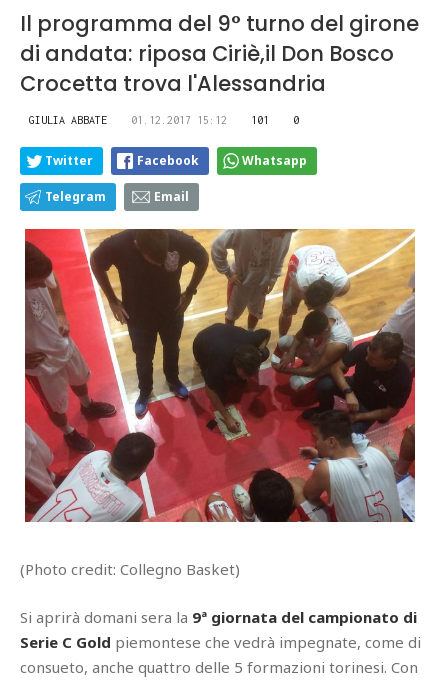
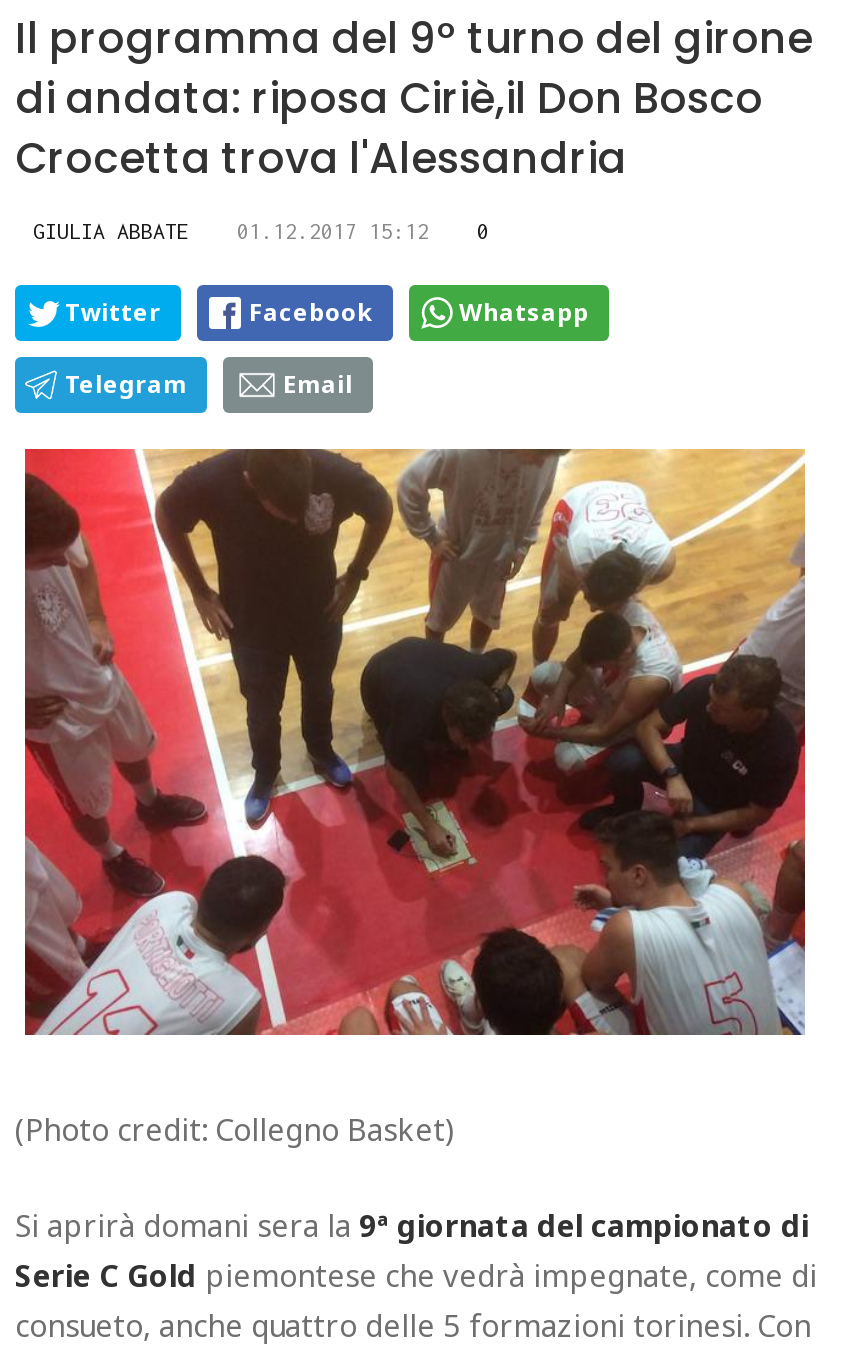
[251,114,269,126] 101 -> none

